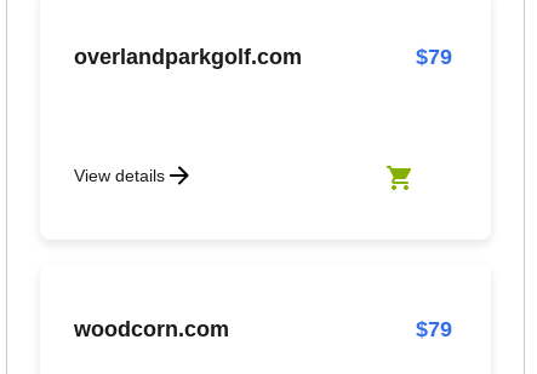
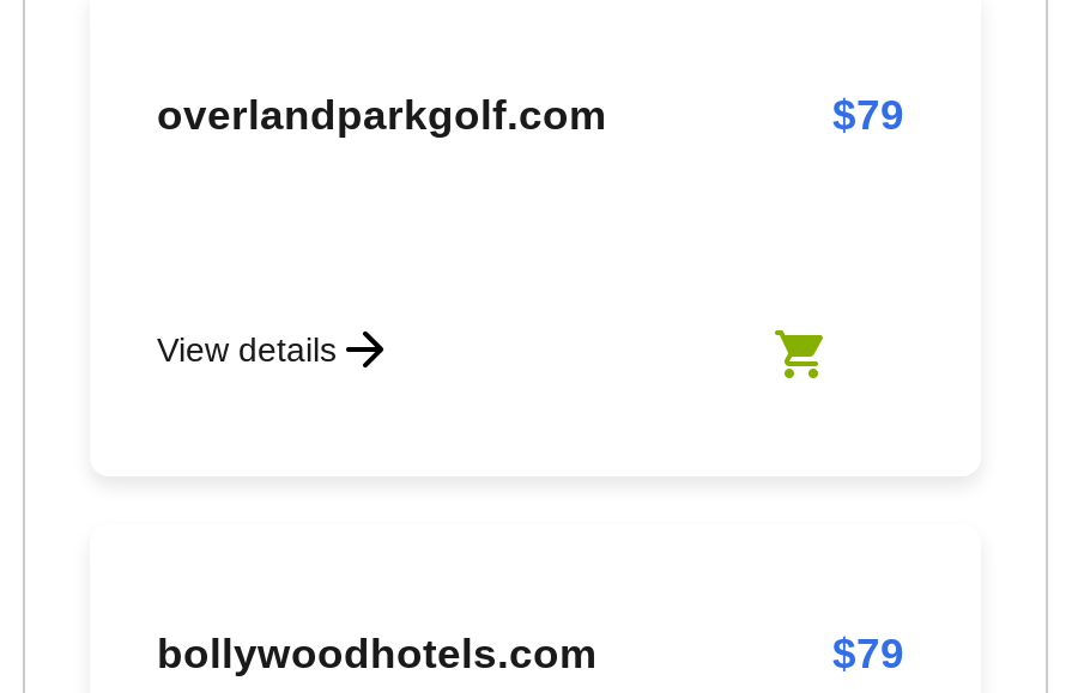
[74,317,229,341] woodcorn.com -> [157,630,598,677] bollywoodhotels.com

